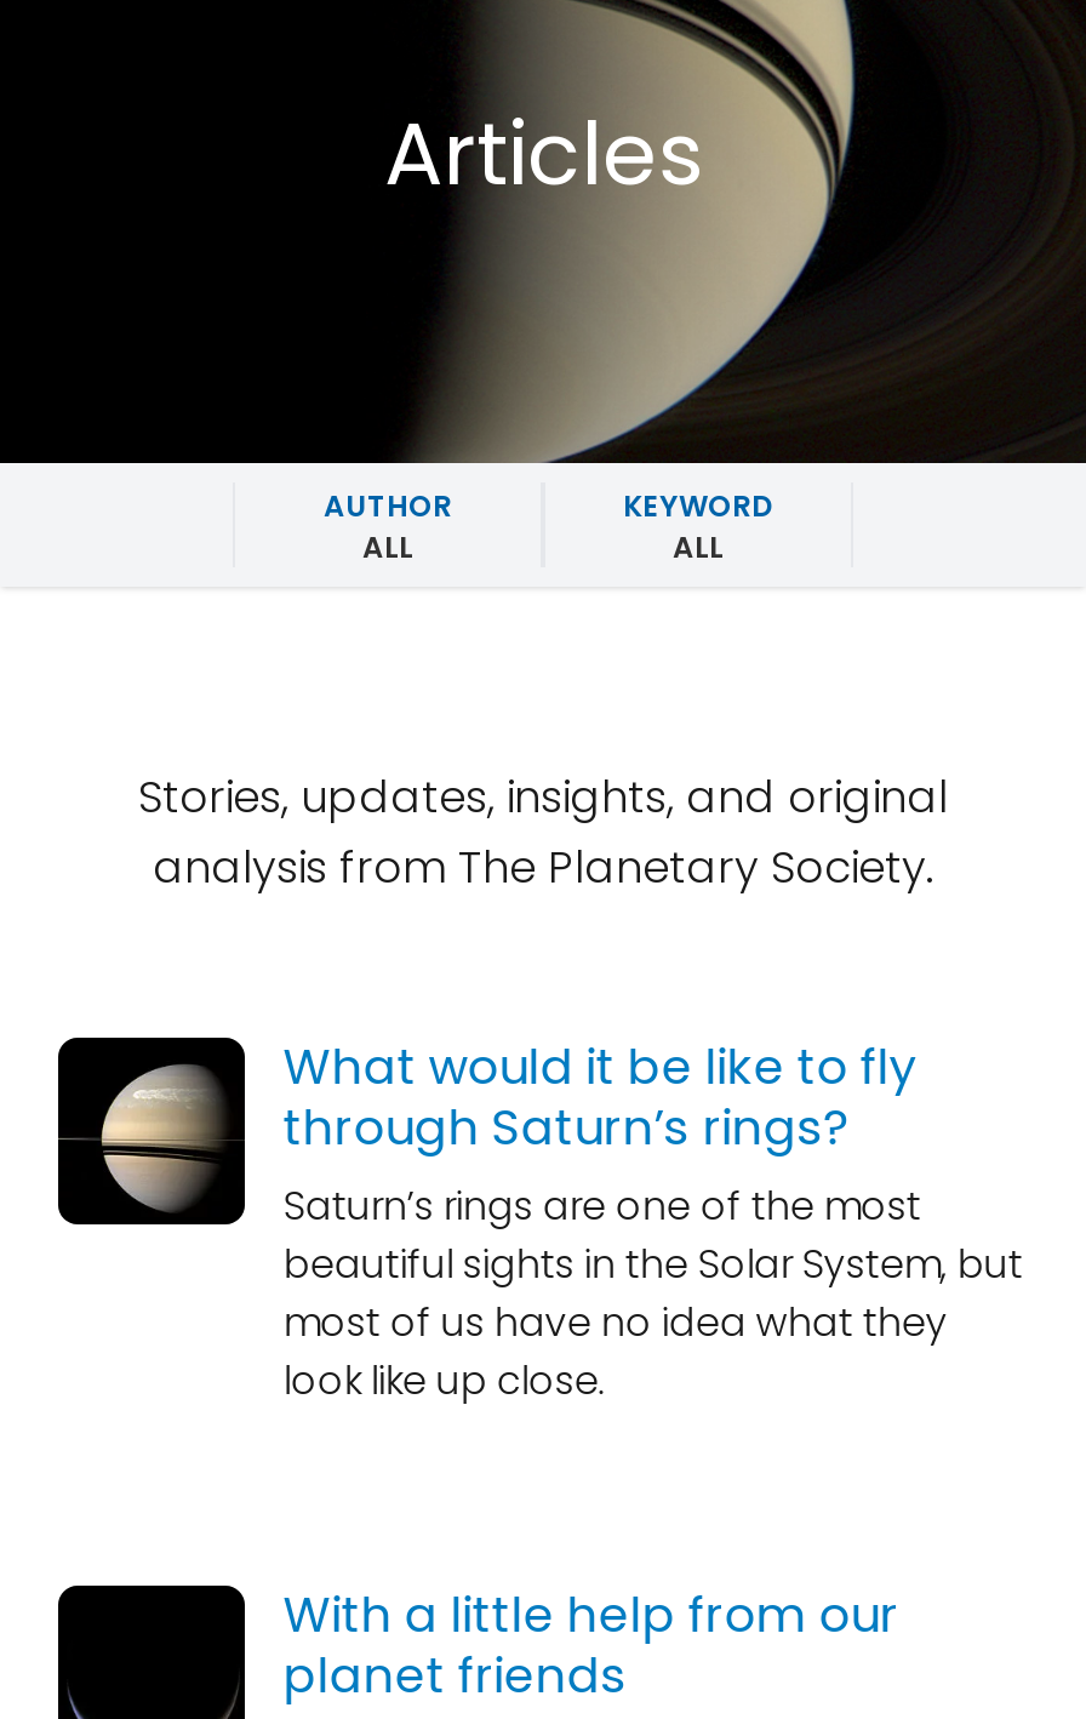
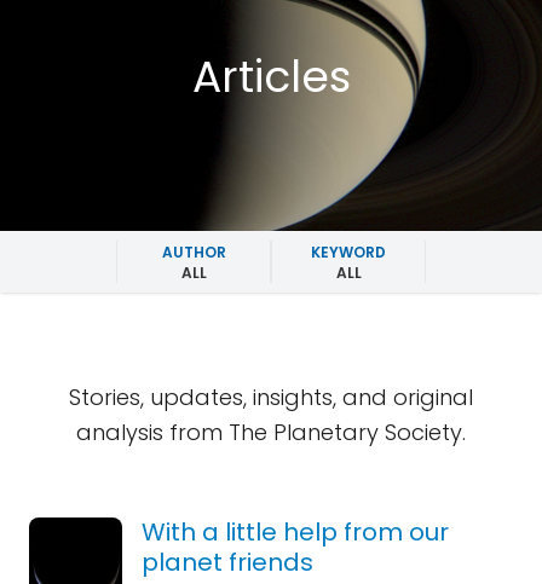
[58,1033,1022,1409] [image] | What would it be like to fly | through Saturn’s rings? | Saturn’s rings are one of the most | beautiful sights in the Solar System, but | most of us have no idea what they | look like up close. -> none

